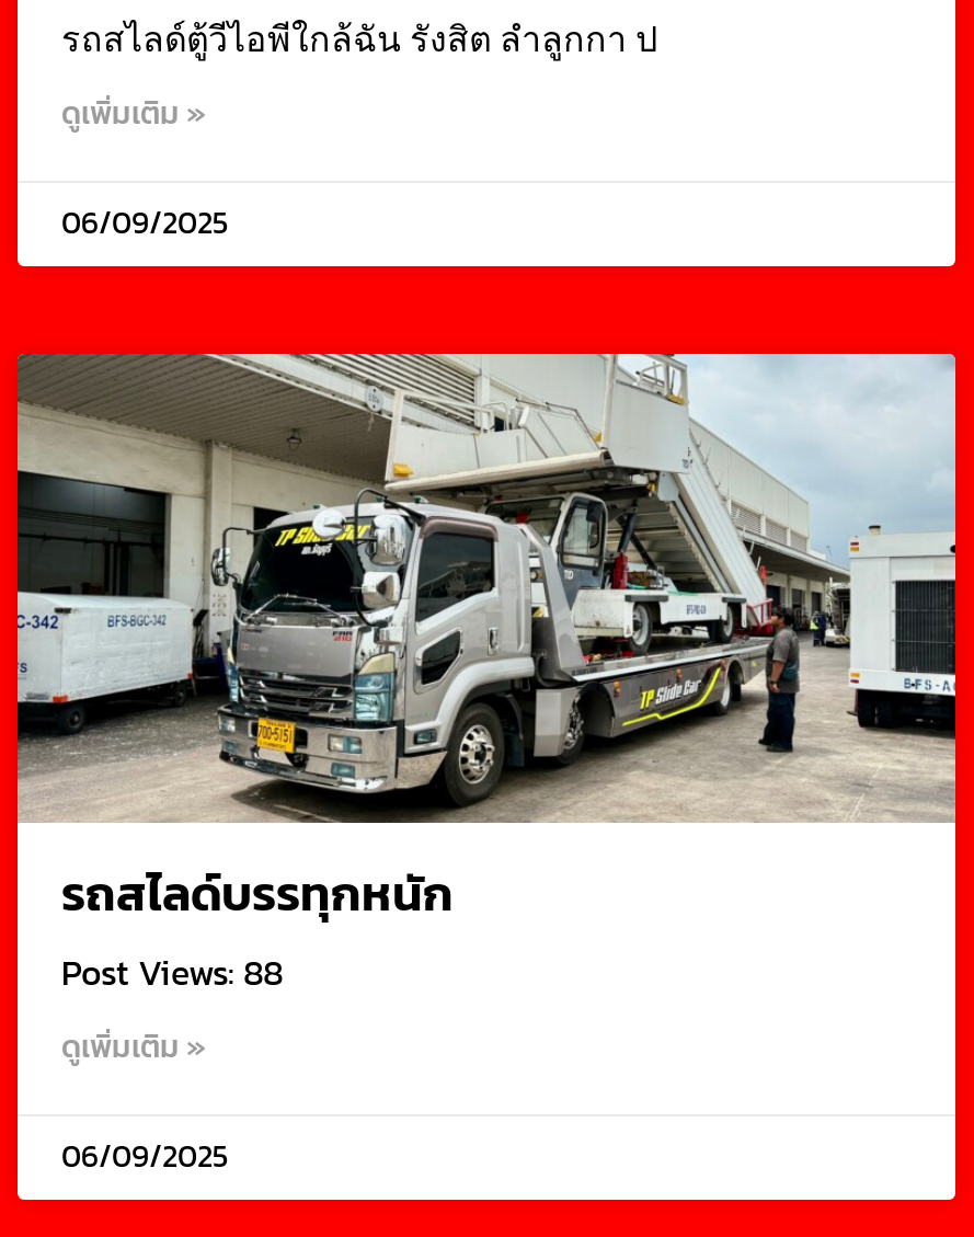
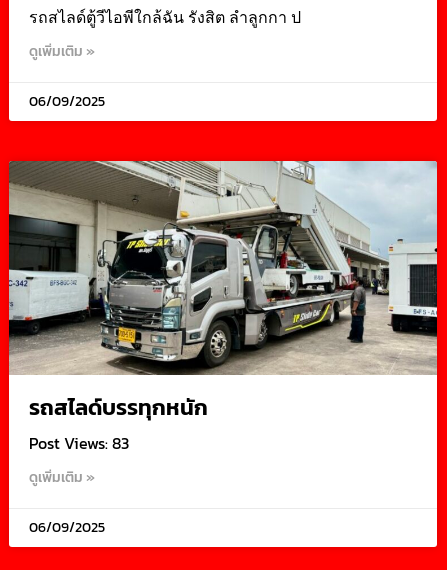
[61,944,283,997] Post Views: 88 -> [29,431,129,455] Post Views: 83

